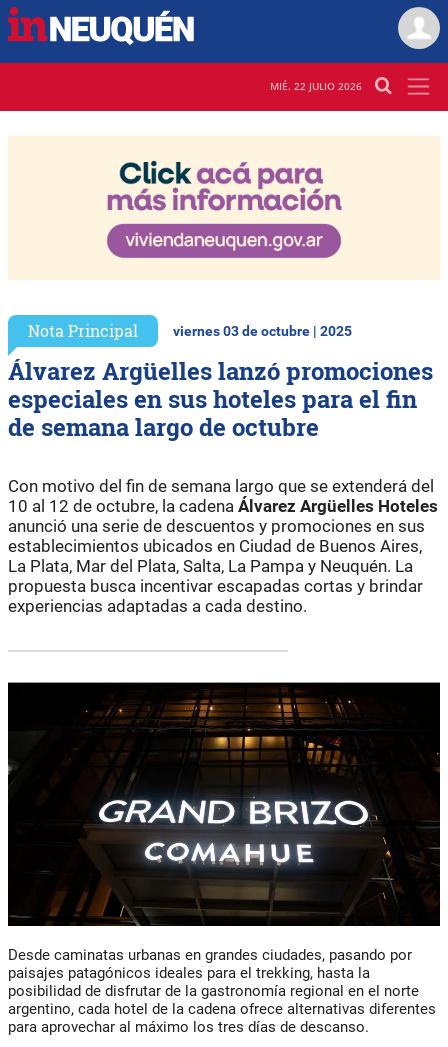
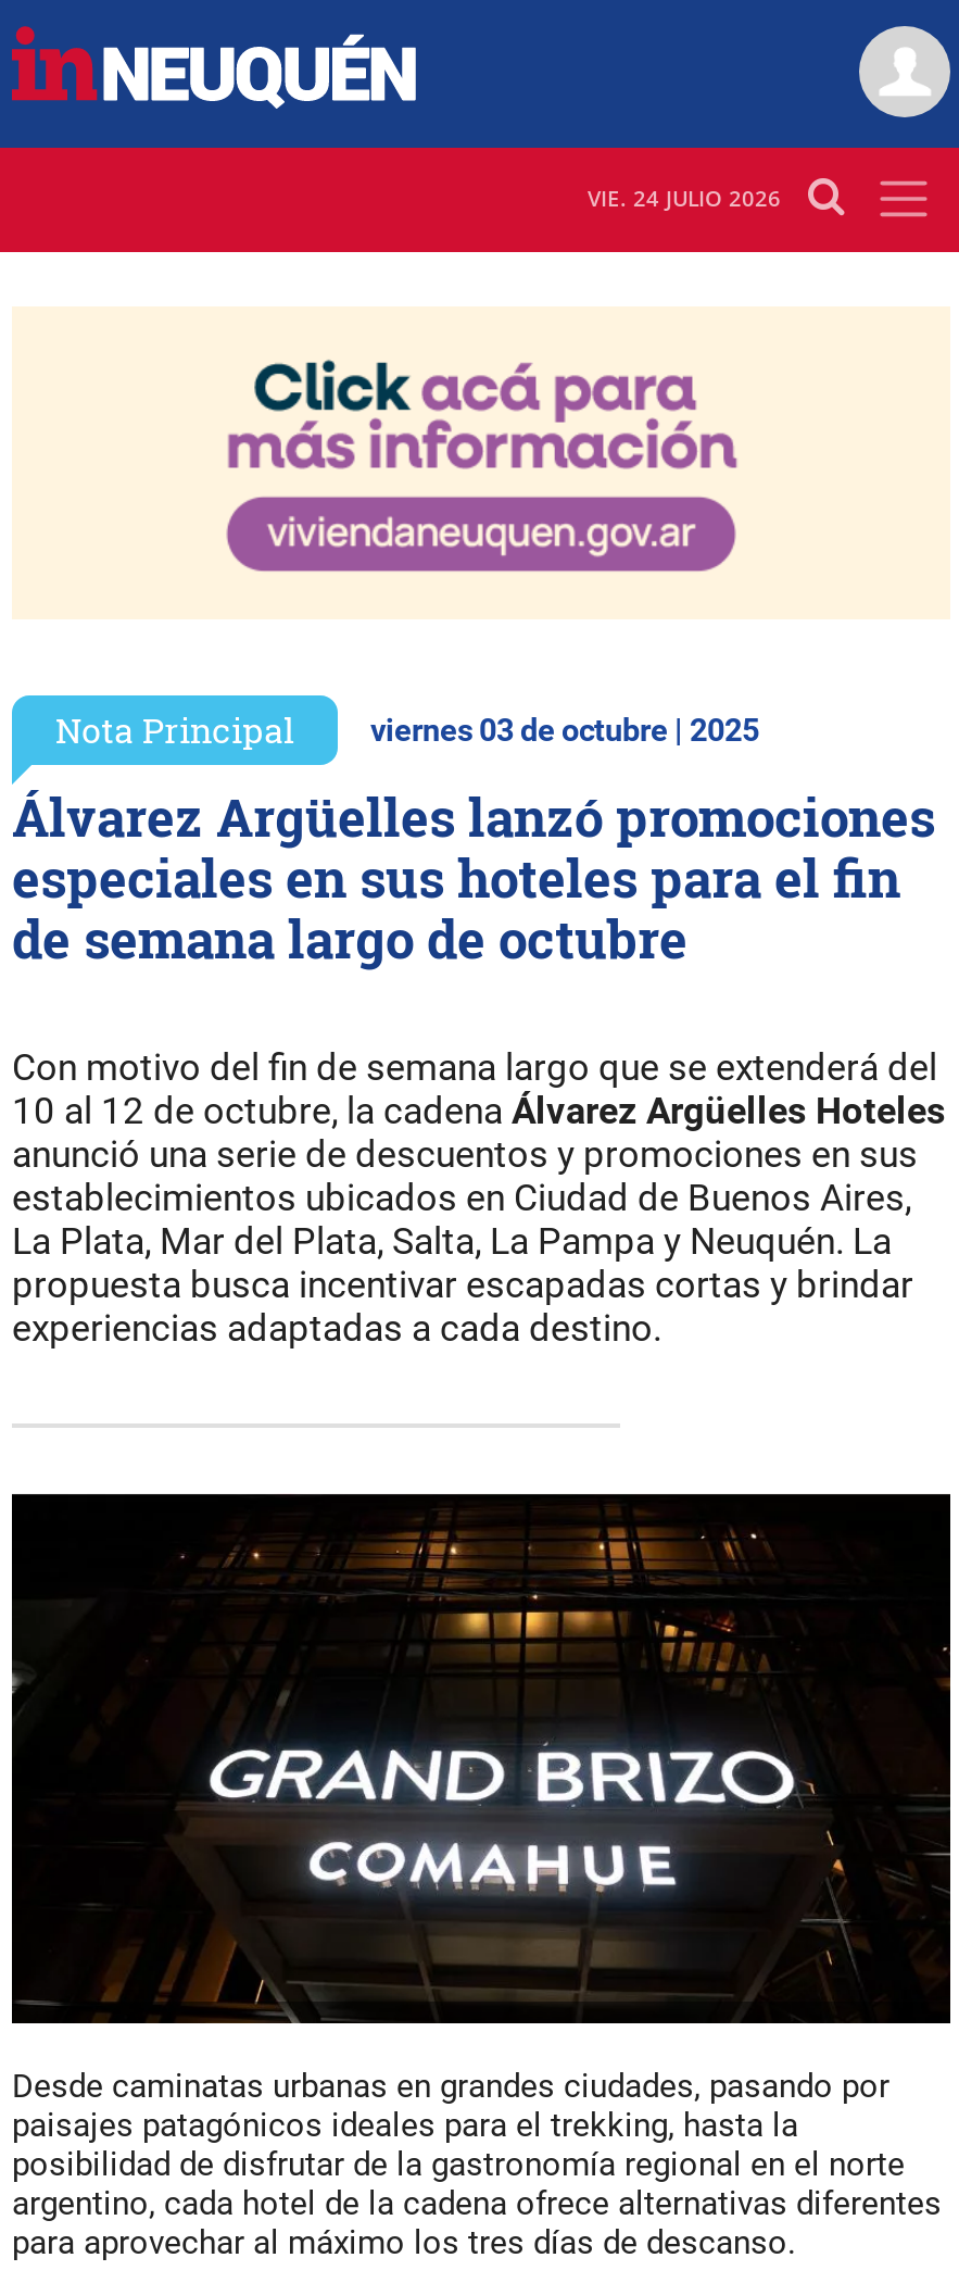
[270,79,362,93] MIÉ. 22 JULIO 2026 -> [588,183,781,214] VIE. 24 JULIO 2026

